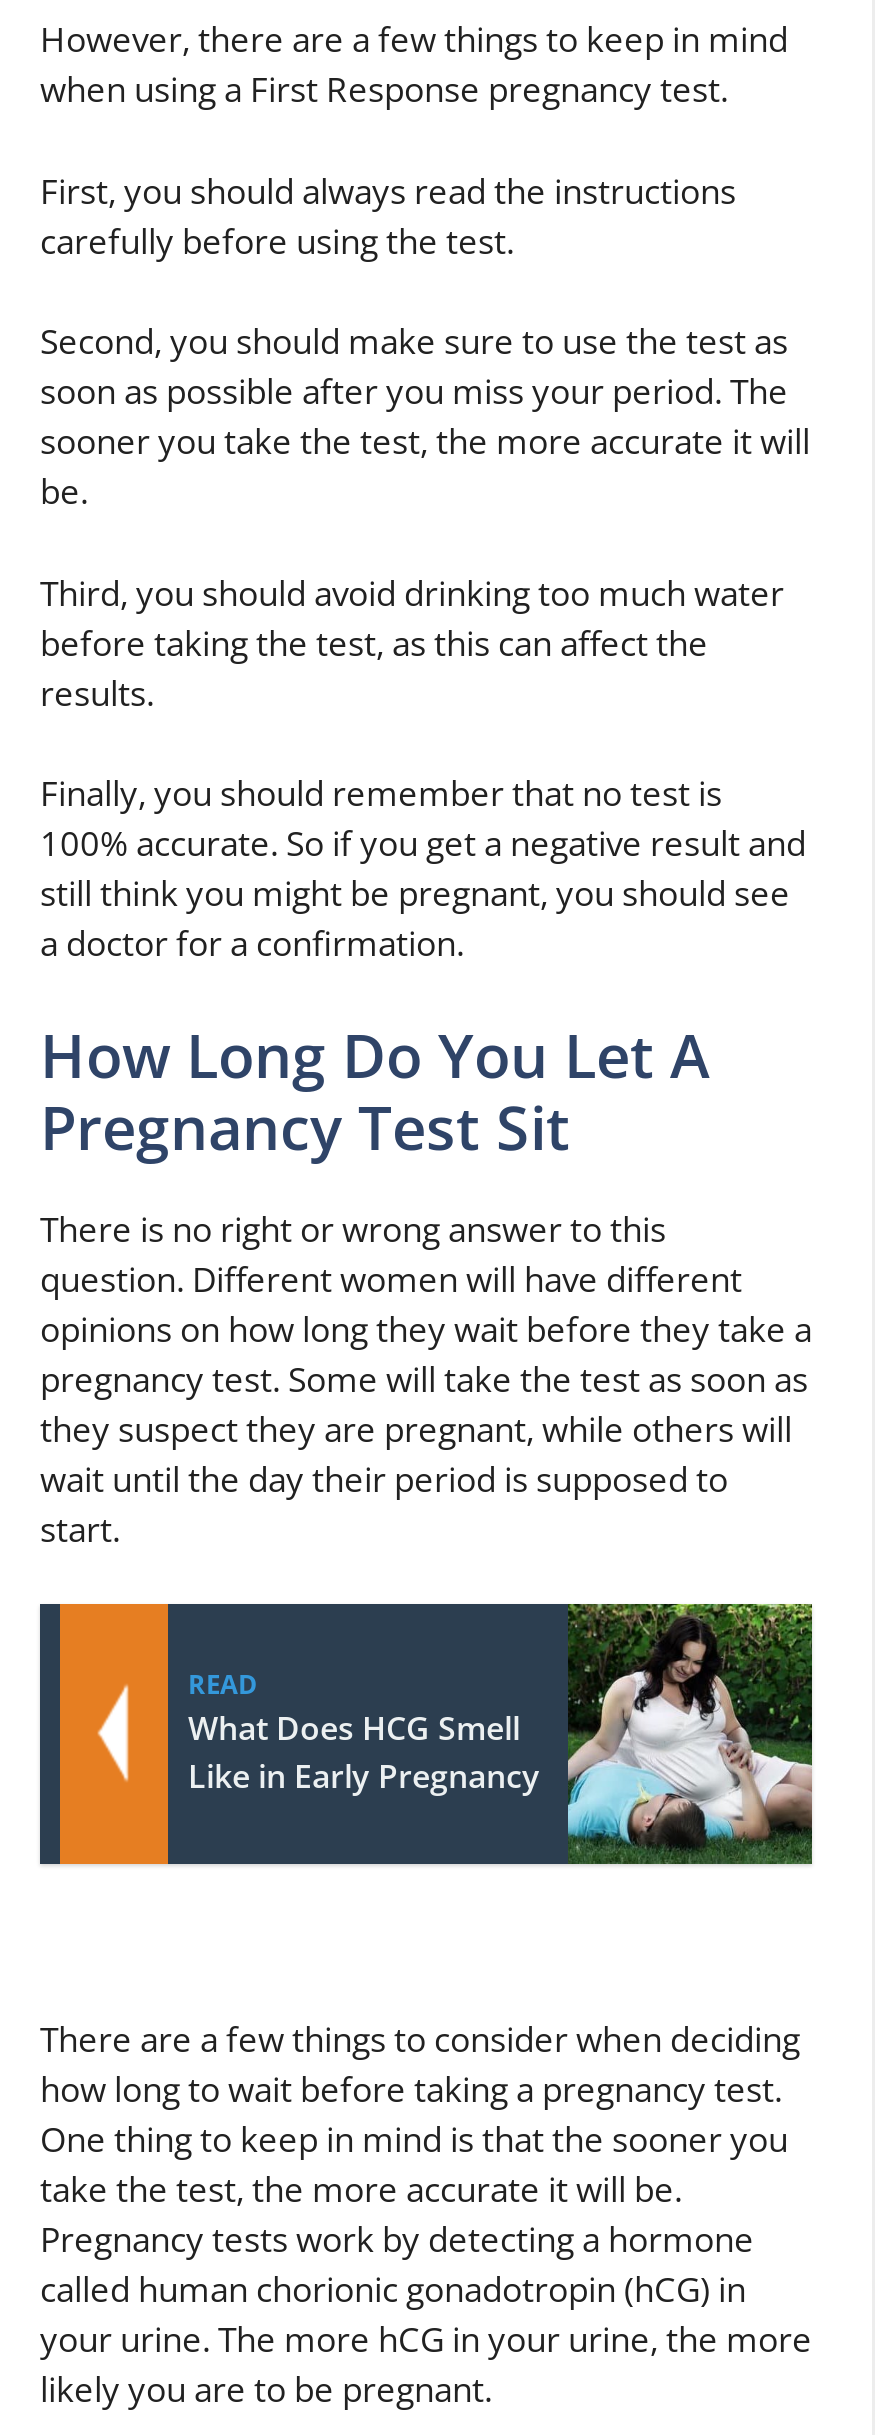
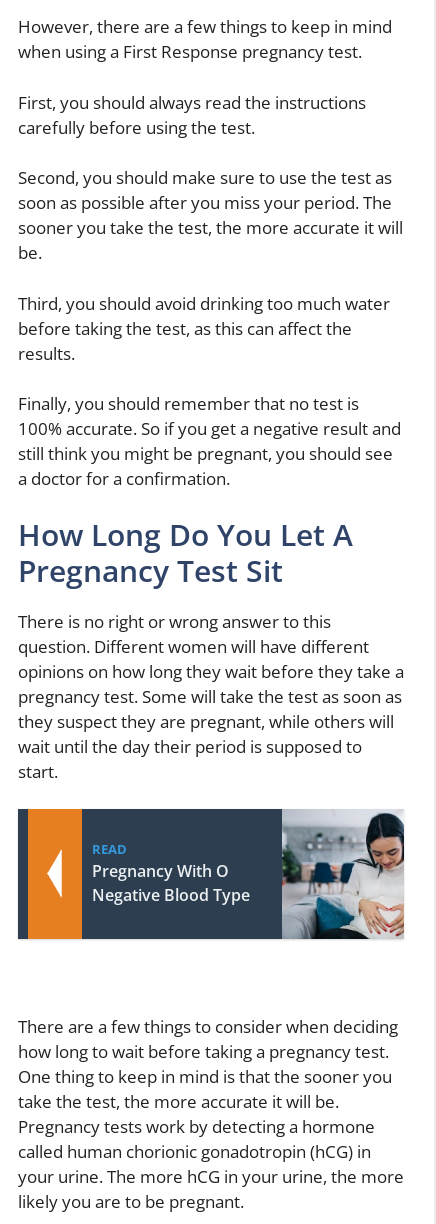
[188,1602,814,1866] [image] | What Does HCG Smell | Like in Early Pregnancy -> [92,809,405,940] [image] | Pregnancy With O | Negative Blood Type

